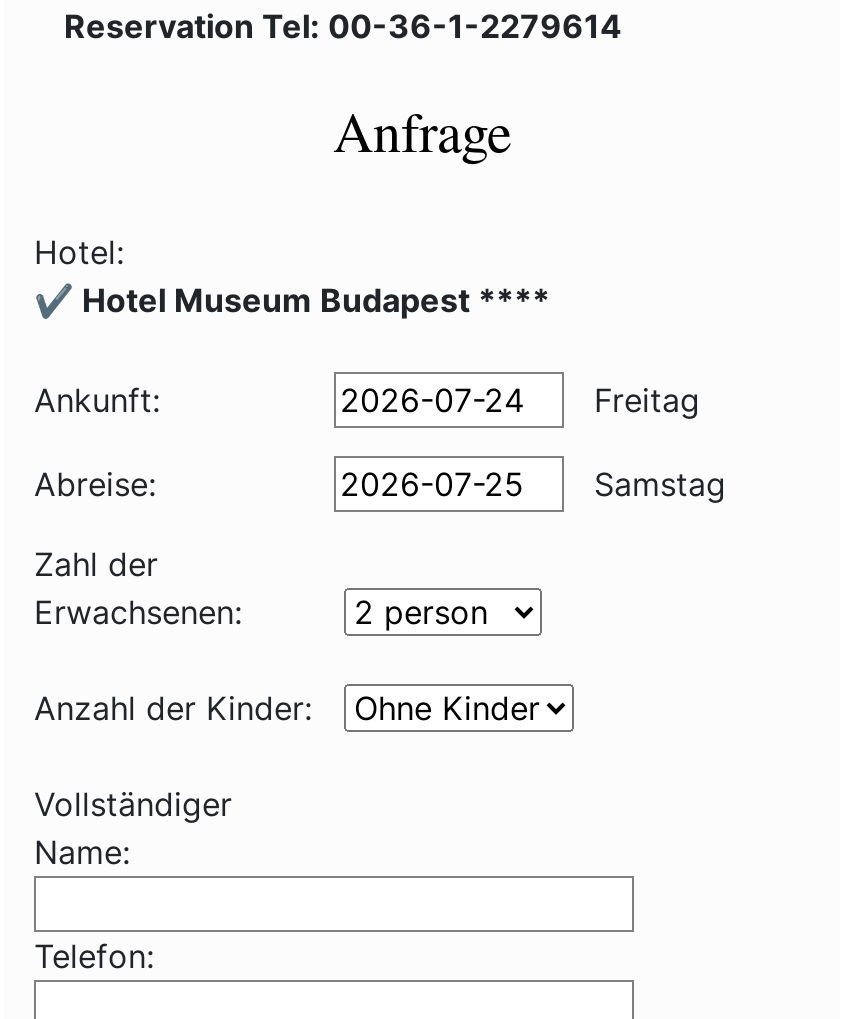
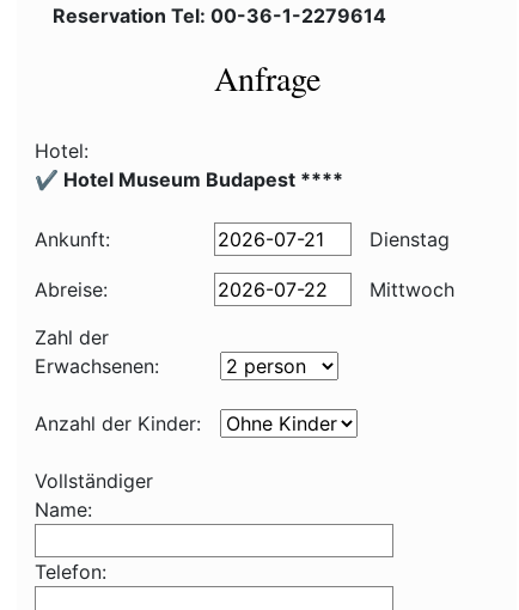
[584,380,700,420] Freitag -> [364,227,450,251] Dienstag
[584,464,726,504] Samstag -> [364,277,454,301] Mittwoch

